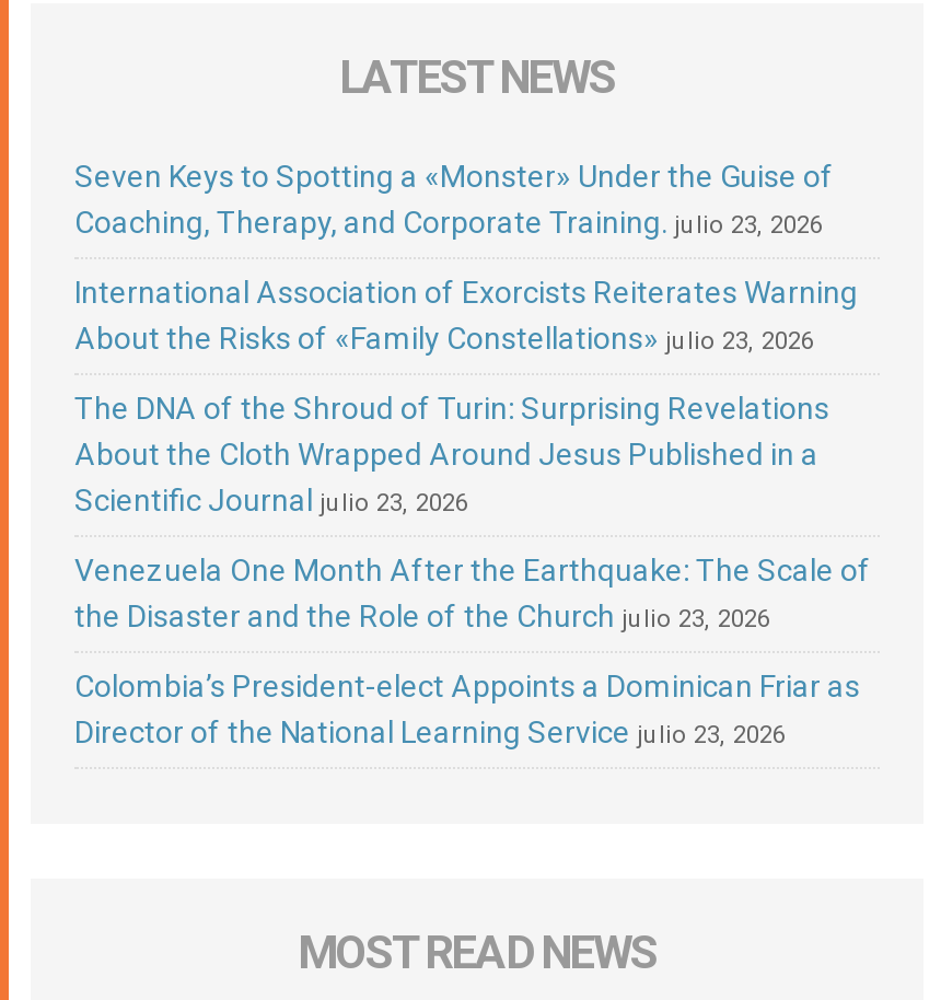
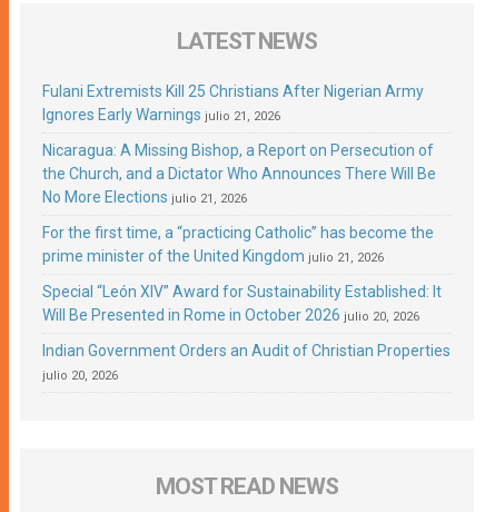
[74,158,871,749] Seven Keys to Spotting a «Monster» Under the Guise of | Coaching, Therapy, and Corporate Training. julio 23, 2026 | International Association of Exorcists Reiterates Warning | About the Risks of «Family Constellations» julio 23, 2026 | The DNA of the Shroud of Turin: Surprising Revelations | About the Cloth Wrapped Around Jesus Published in a | Scientific Journal julio 23, 2026 | Venezuela One Month After the Earthquake: The Scale of | the Disaster and the Role of the Church julio 23, 2026 | Colombia’s President-elect Appoints a Dominican Friar as | Director of the National Learning Service julio 23, 2026 -> [42,82,451,383] Fulani Extremists Kill 25 Christians After Nigerian Army | Ignores Early Warnings julio 21, 2026 | Nicaragua: A Missing Bishop, a Report on Persecution of | the Church, and a Dictator Who Announces There Will Be | No More Elections julio 21, 2026 | For the first time, a “practicing Catholic” has become the | prime minister of the United Kingdom julio 21, 2026 | Special “León XIV” Award for Sustainability Established: It | Will Be Presented in Rome in October 2026 julio 20, 2026 | Indian Government Orders an Audit of Christian Properties | julio 20, 2026

